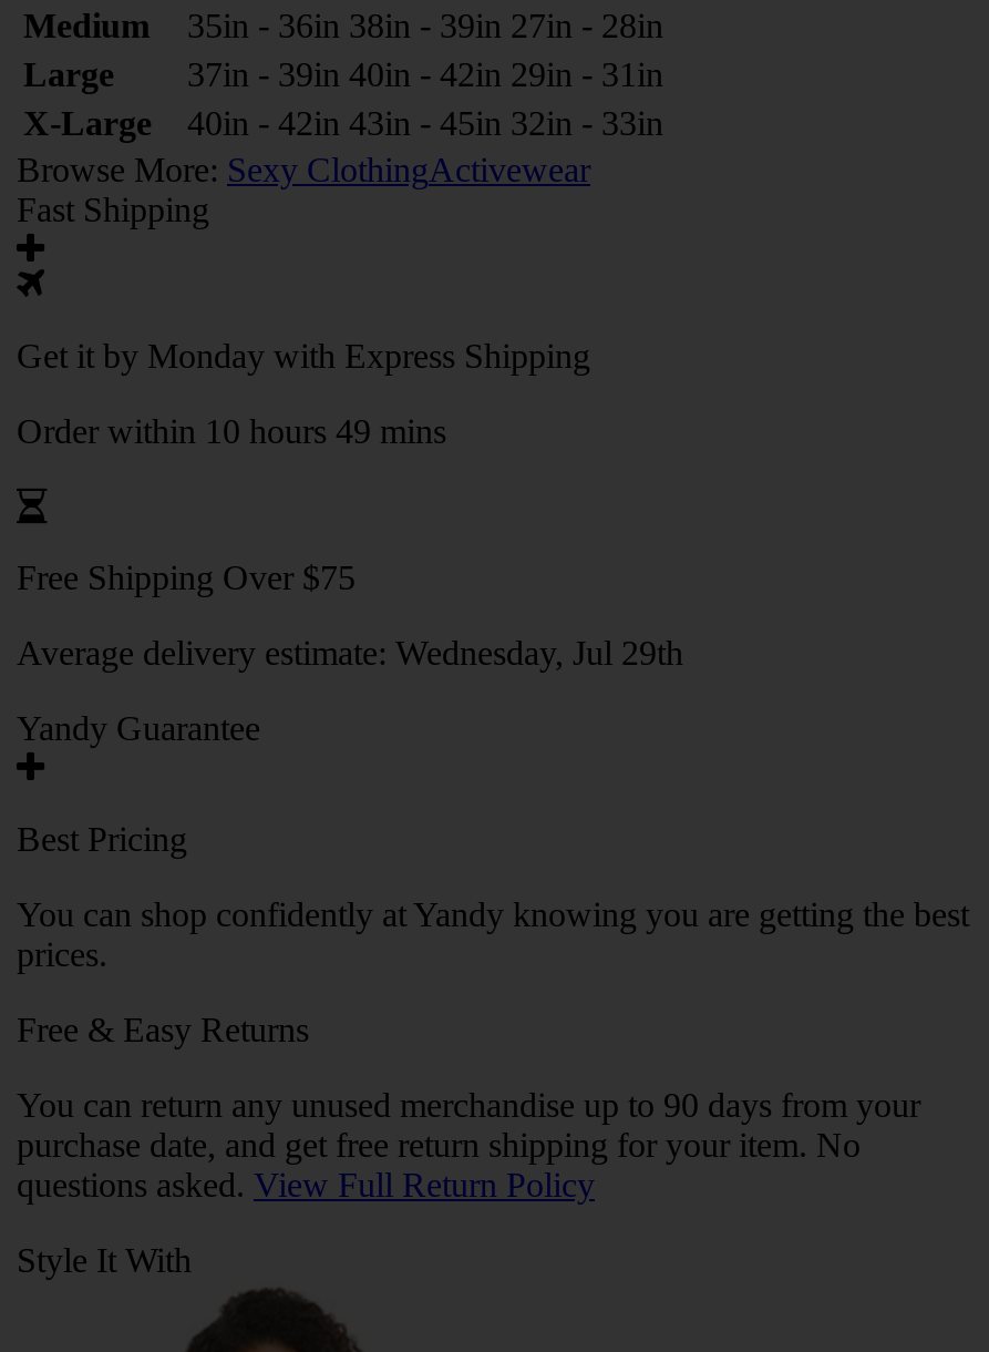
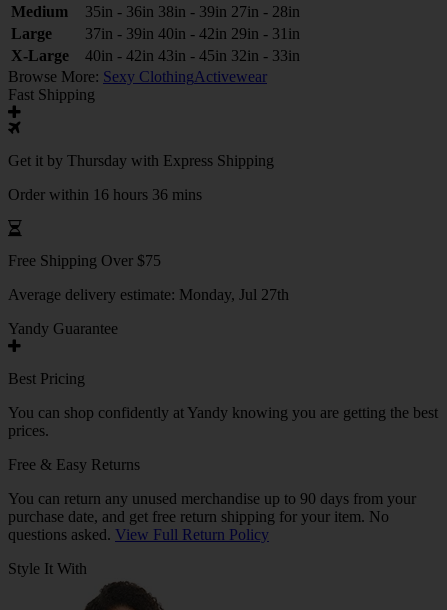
[17,337,590,374] Get it by Monday with Express Shipping -> [8,152,274,169] Get it by Thursday with Express Shipping
[17,412,446,450] Order within 10 hours 49 mins -> [8,186,202,203] Order within 16 hours 36 mins
[17,634,683,671] Average delivery estimate: Wednesday, Jul 29th -> [8,286,289,303] Average delivery estimate: Monday, Jul 27th

